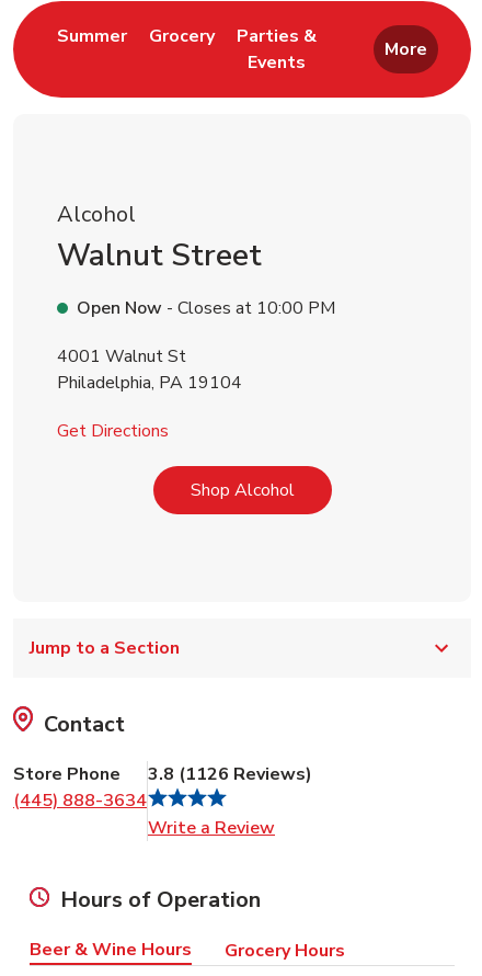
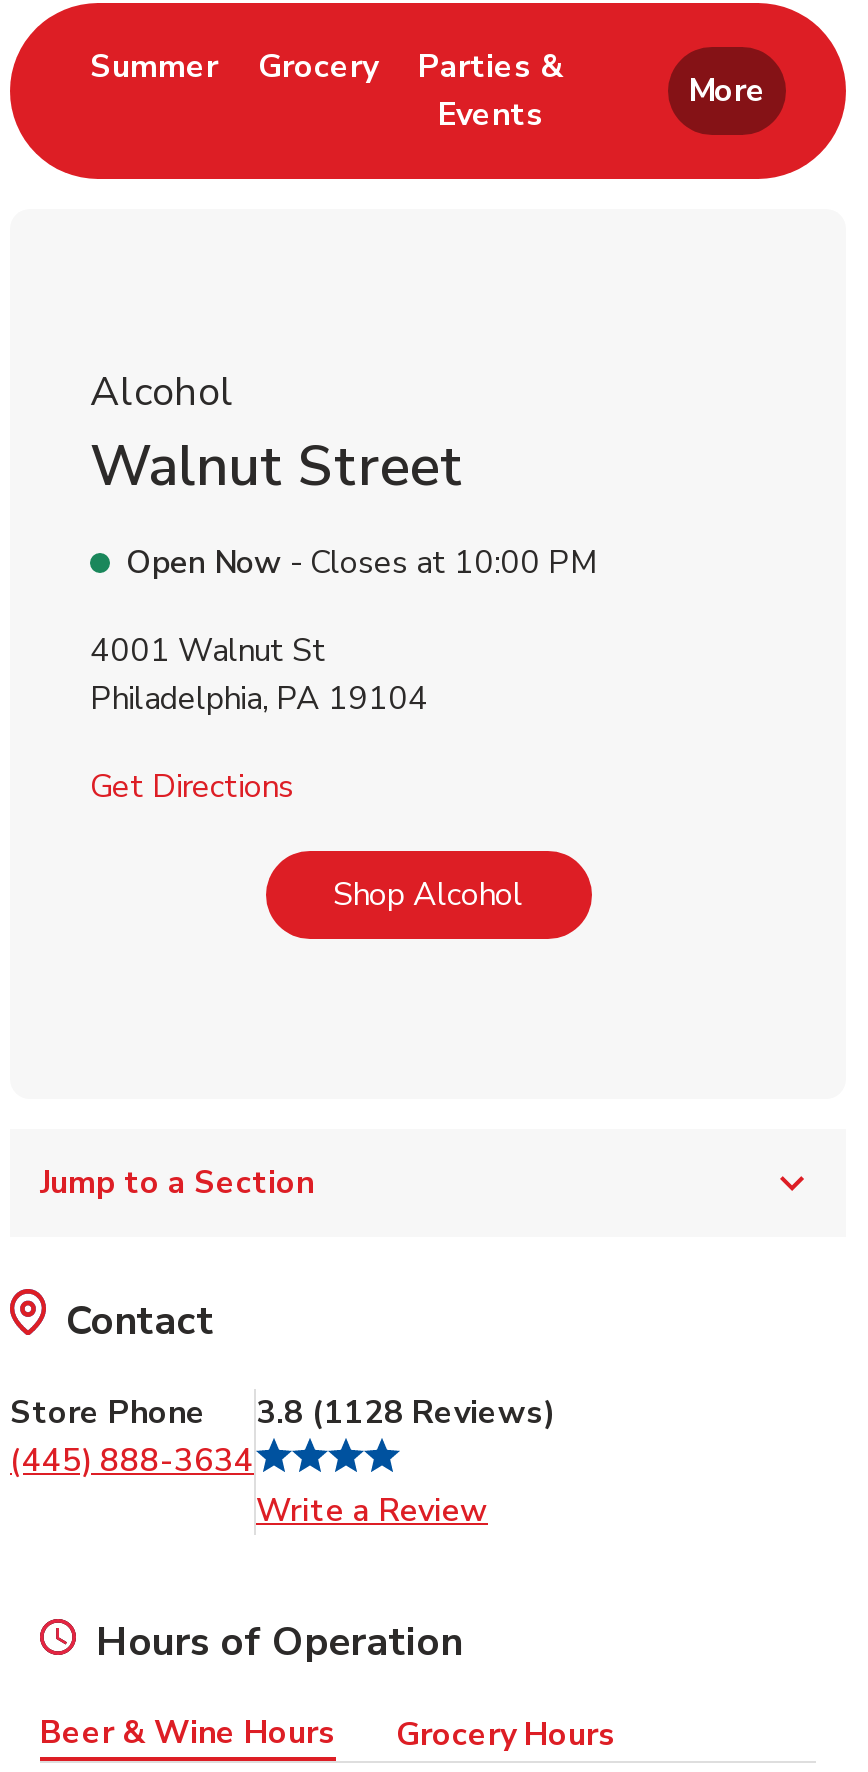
[13,762,312,786] Store Phone 3.8 (1126 Reviews) -> [10,1390,556,1434] Store Phone 3.8 (1128 Reviews)

